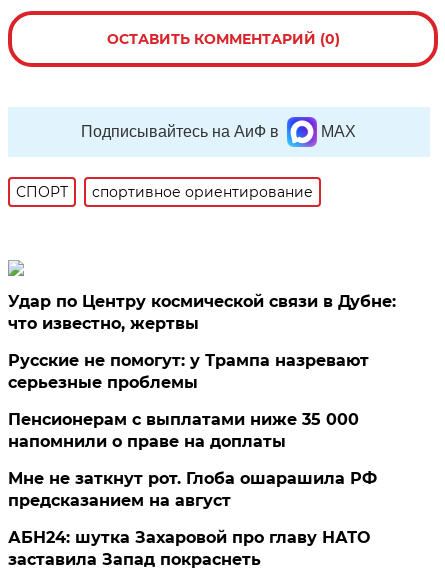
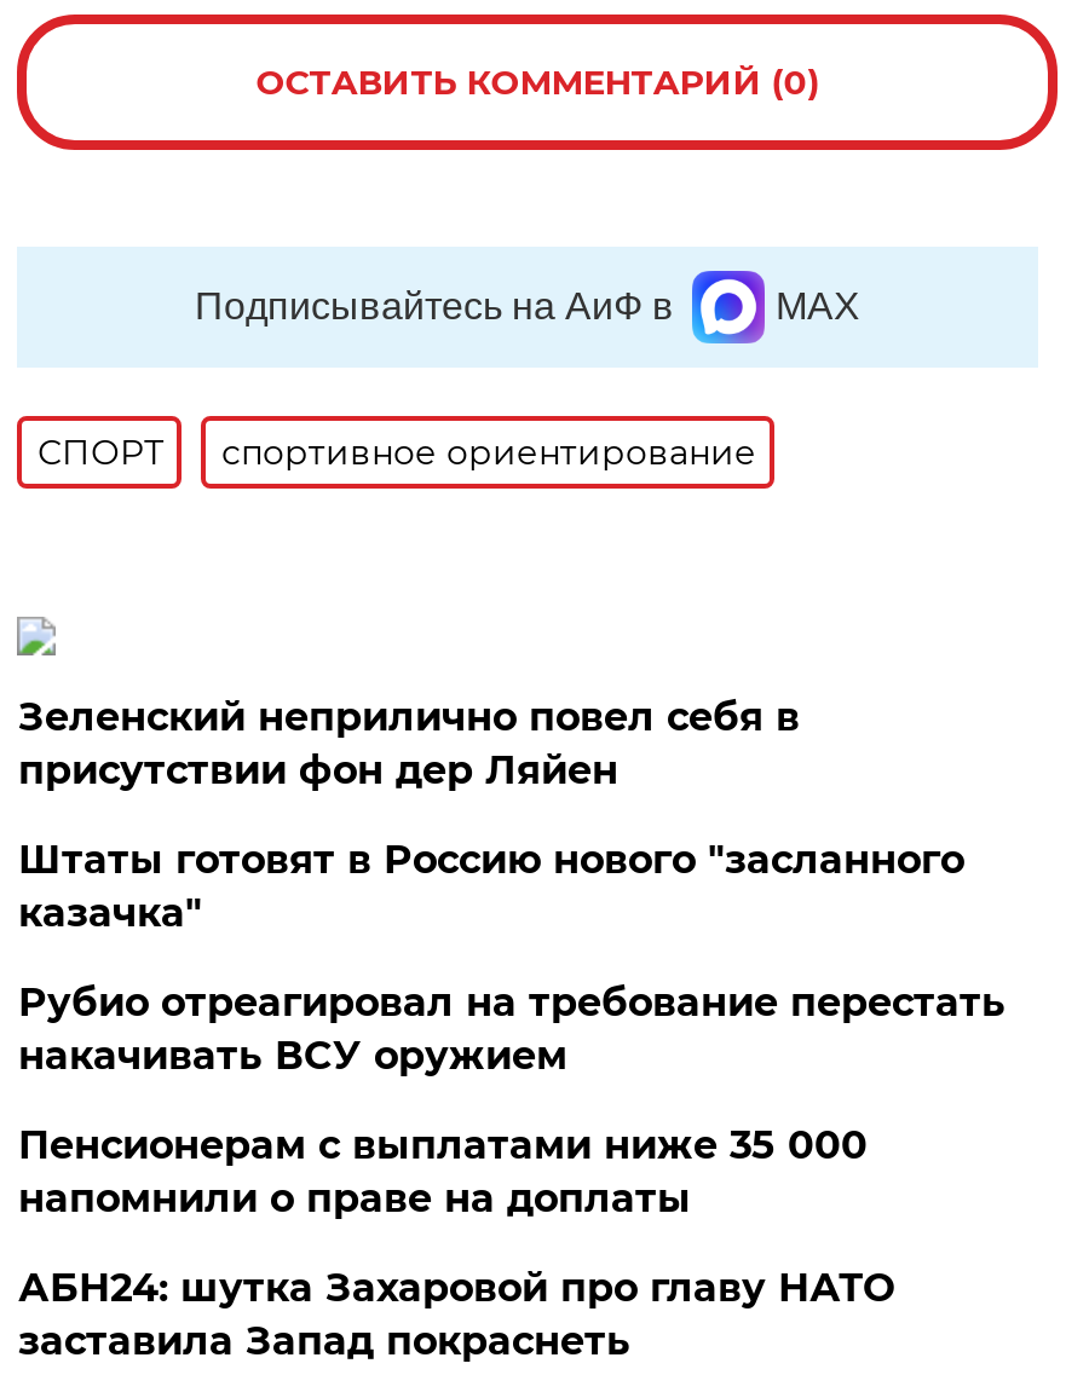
[8,292,396,392] Удар по Центру космической связи в Дубне: | что известно, жертвы | Русские не помогут: у Трампа назревают | серьезные проблемы -> [18,694,1005,1079] Зеленский неприлично повел cебя в | присутствии фон дер Ляйен | Штаты готовят в Россию нового "засланного | казачка" | Рубио отреагировал на требование перестать | накачивать ВСУ оружием
moved [8,410,359,451] -> [18,1122,867,1221]: Пенсионерам с выплатами ниже 35 000 | напомнили о праве на доплаты
[8,469,377,510] Мне не заткнут рот. Глоба ошарашила РФ | предсказанием на август -> none

